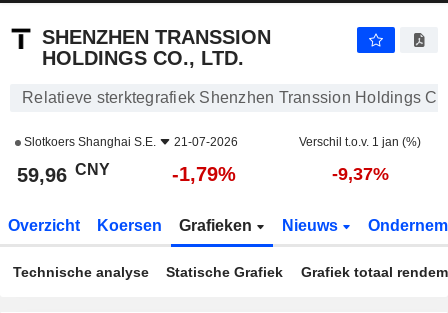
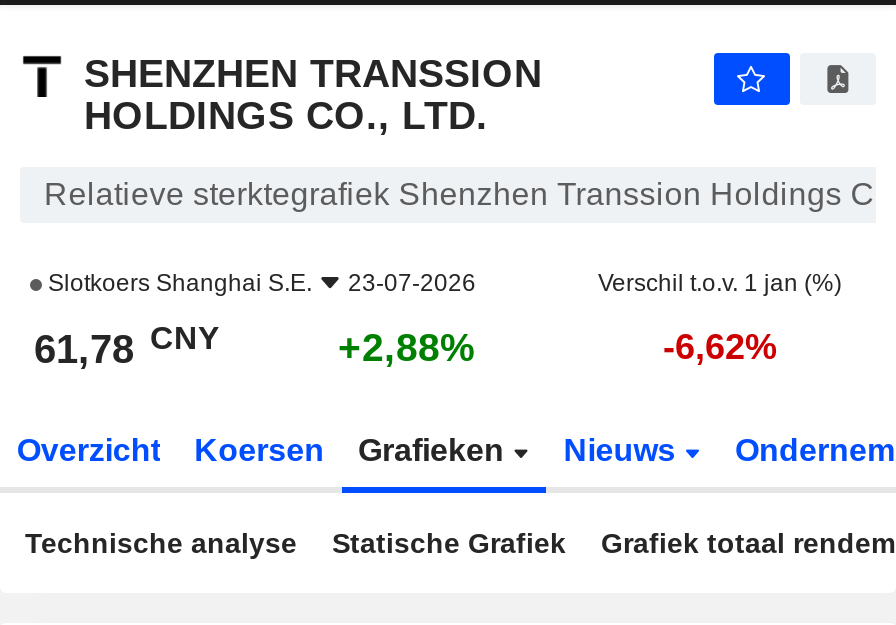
[21,135,238,149] Slotkoers Shanghai S.E. 21-07-2026 -> [42,269,476,297] Slotkoers Shanghai S.E. 23-07-2026
[17,160,110,186] 59,96 CNY -> [34,320,220,371] 61,78 CNY
[172,163,236,185] -1,79% -> [338,325,476,369] +2,88%
[331,164,388,184] -9,37% -> [663,327,777,367] -6,62%

